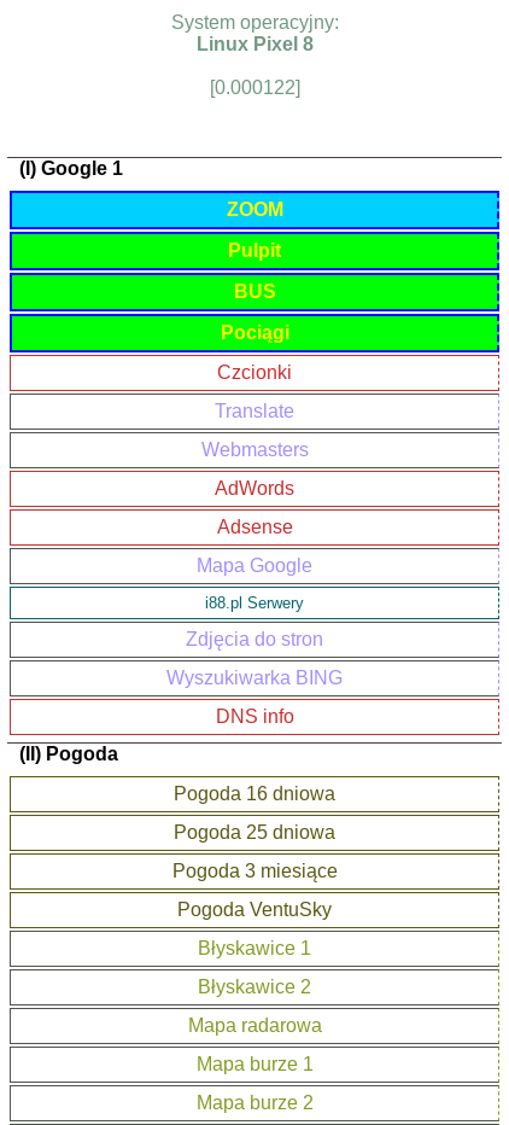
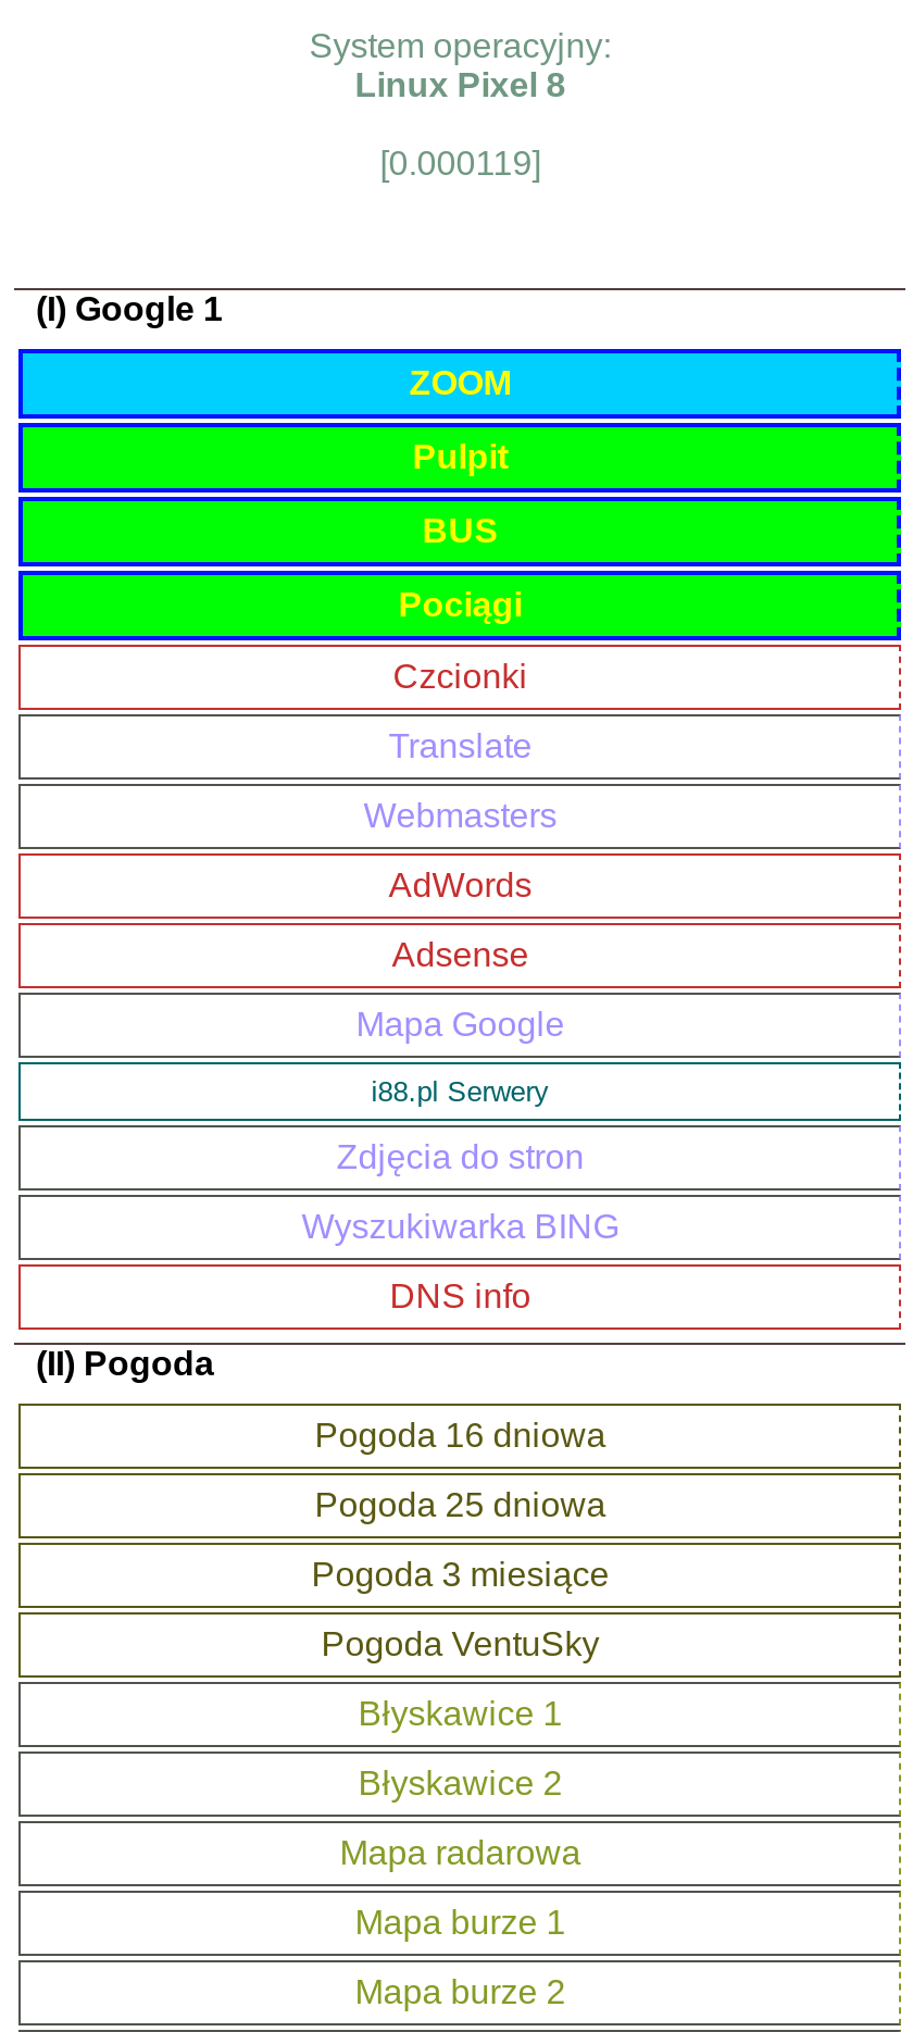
[210,77,300,98] [0.000122] -> [380,145,541,182] [0.000119]

